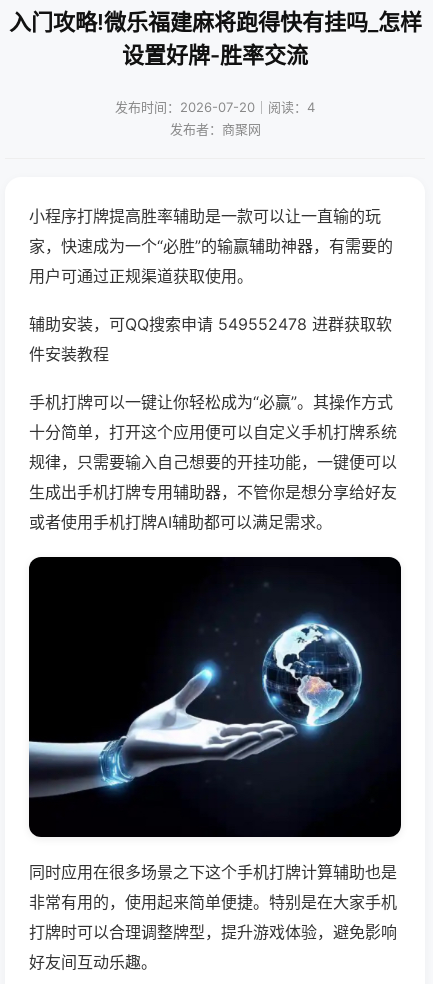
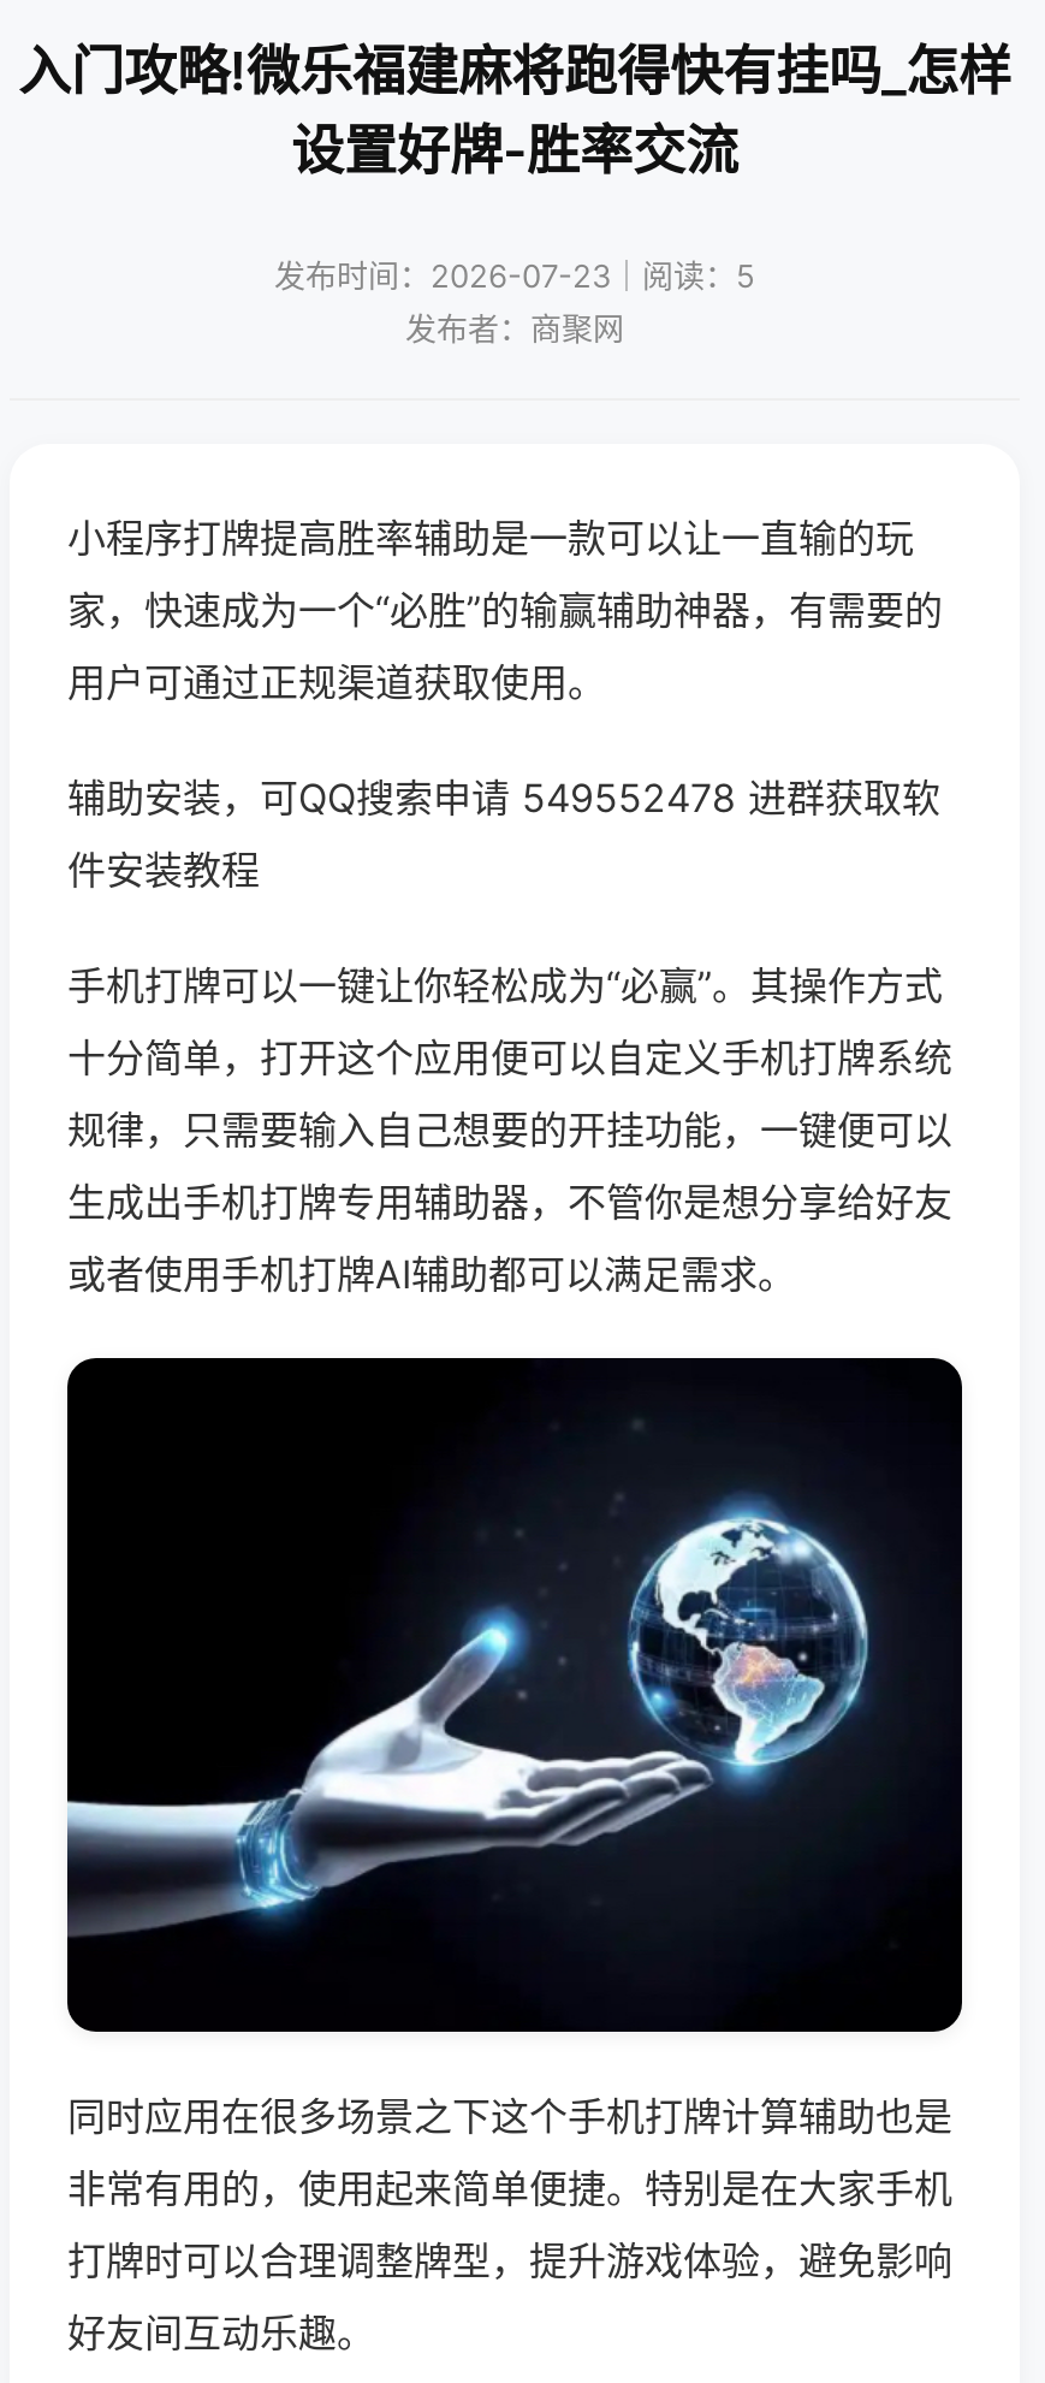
[115,99,315,115] 发布时间：2026-07-20｜阅读：4 -> [274,256,755,295] 发布时间：2026-07-23｜阅读：5

